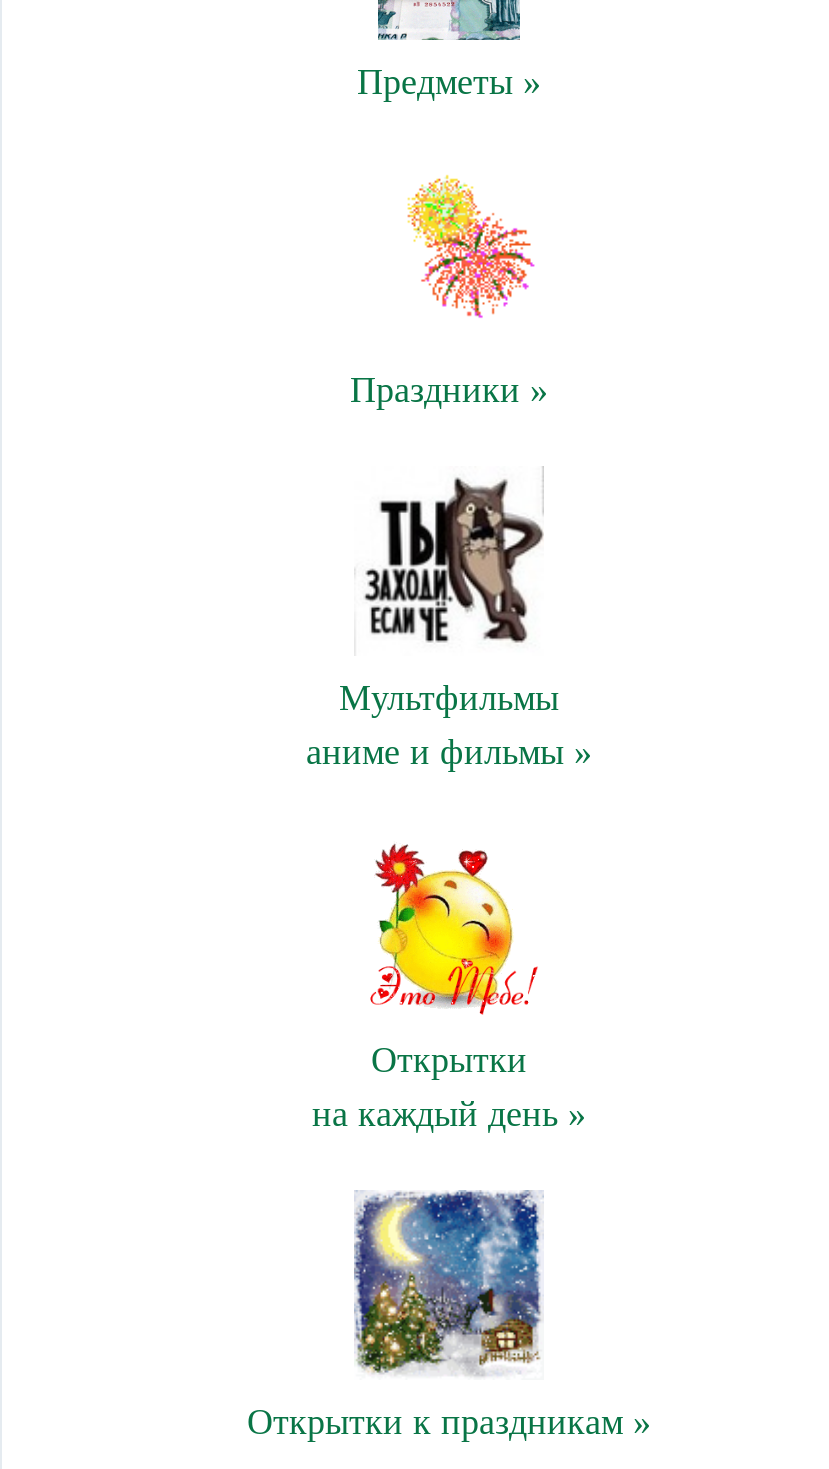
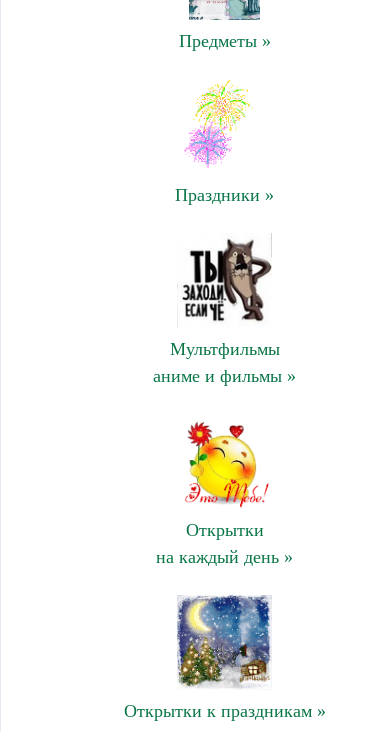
[370,162,536,332] [image] -> [184,79,266,168] [image]

